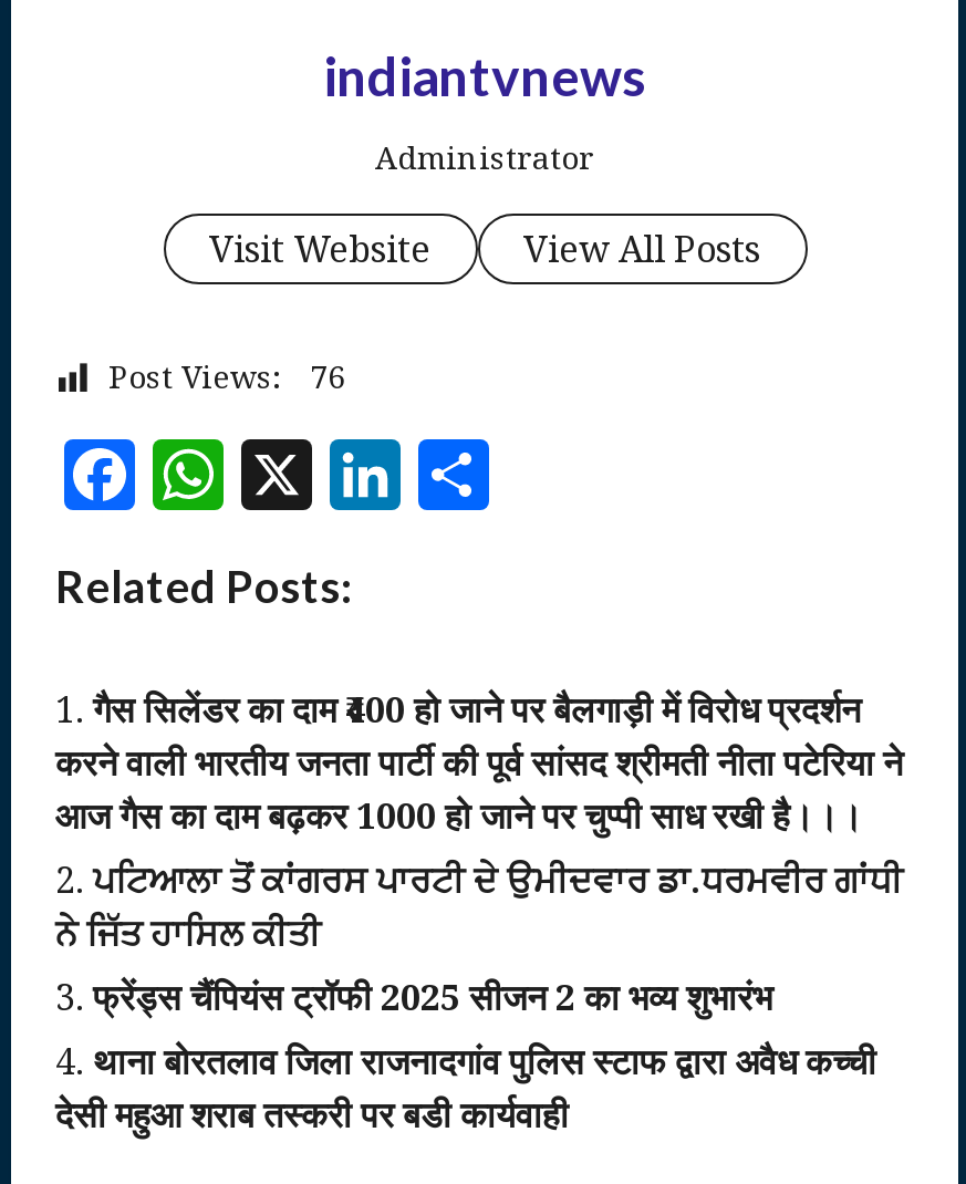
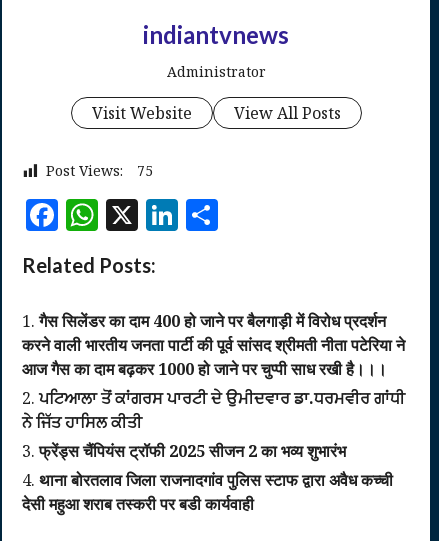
[108,356,345,398] Post Views: 76 -> [46,161,153,180] Post Views: 75

